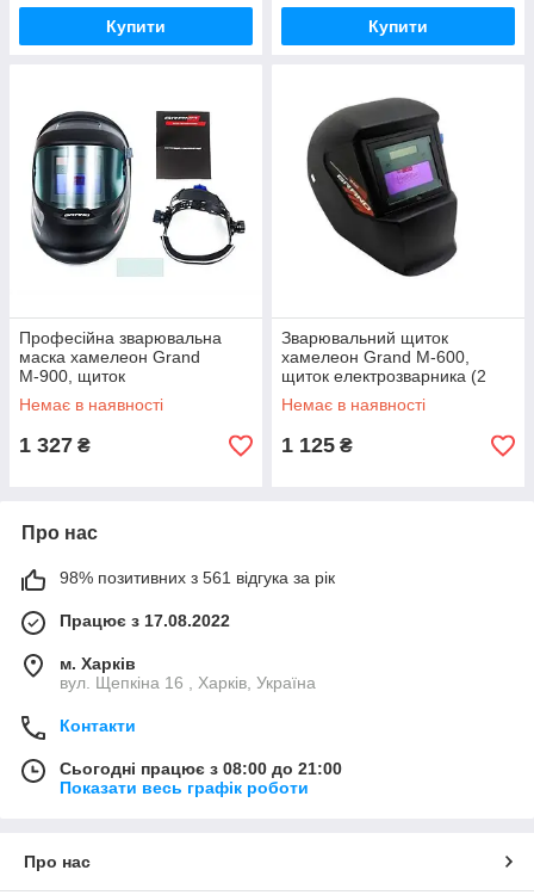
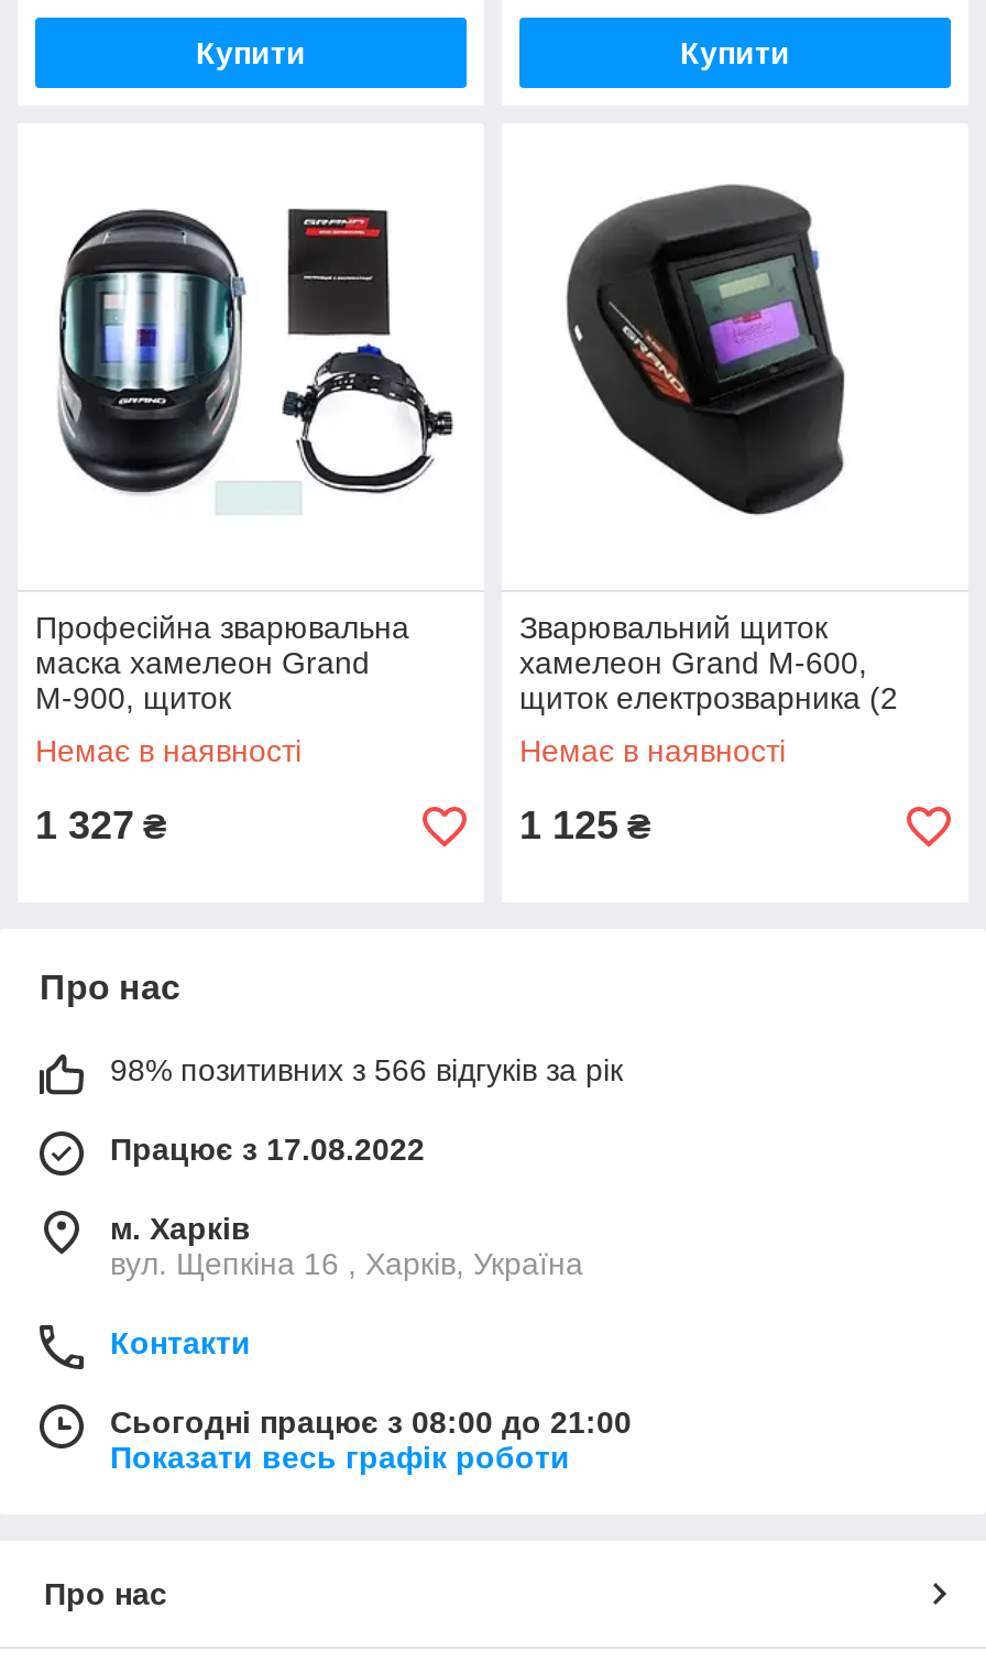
[60,568,335,587] 98% позитивних з 561 відгука за рік -> [110,1052,623,1087] 98% позитивних з 566 відгуків за рік

